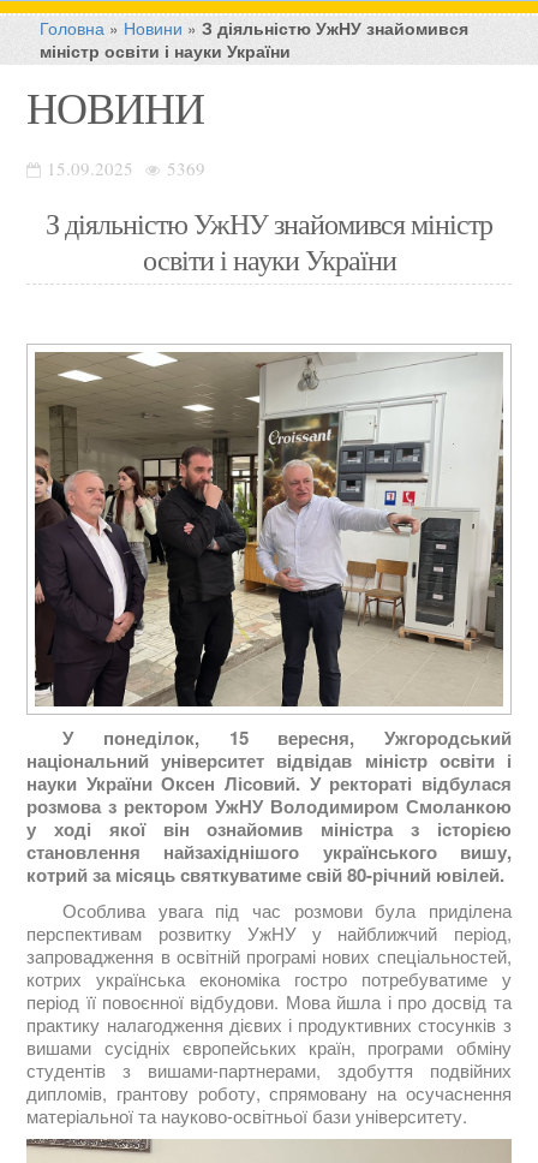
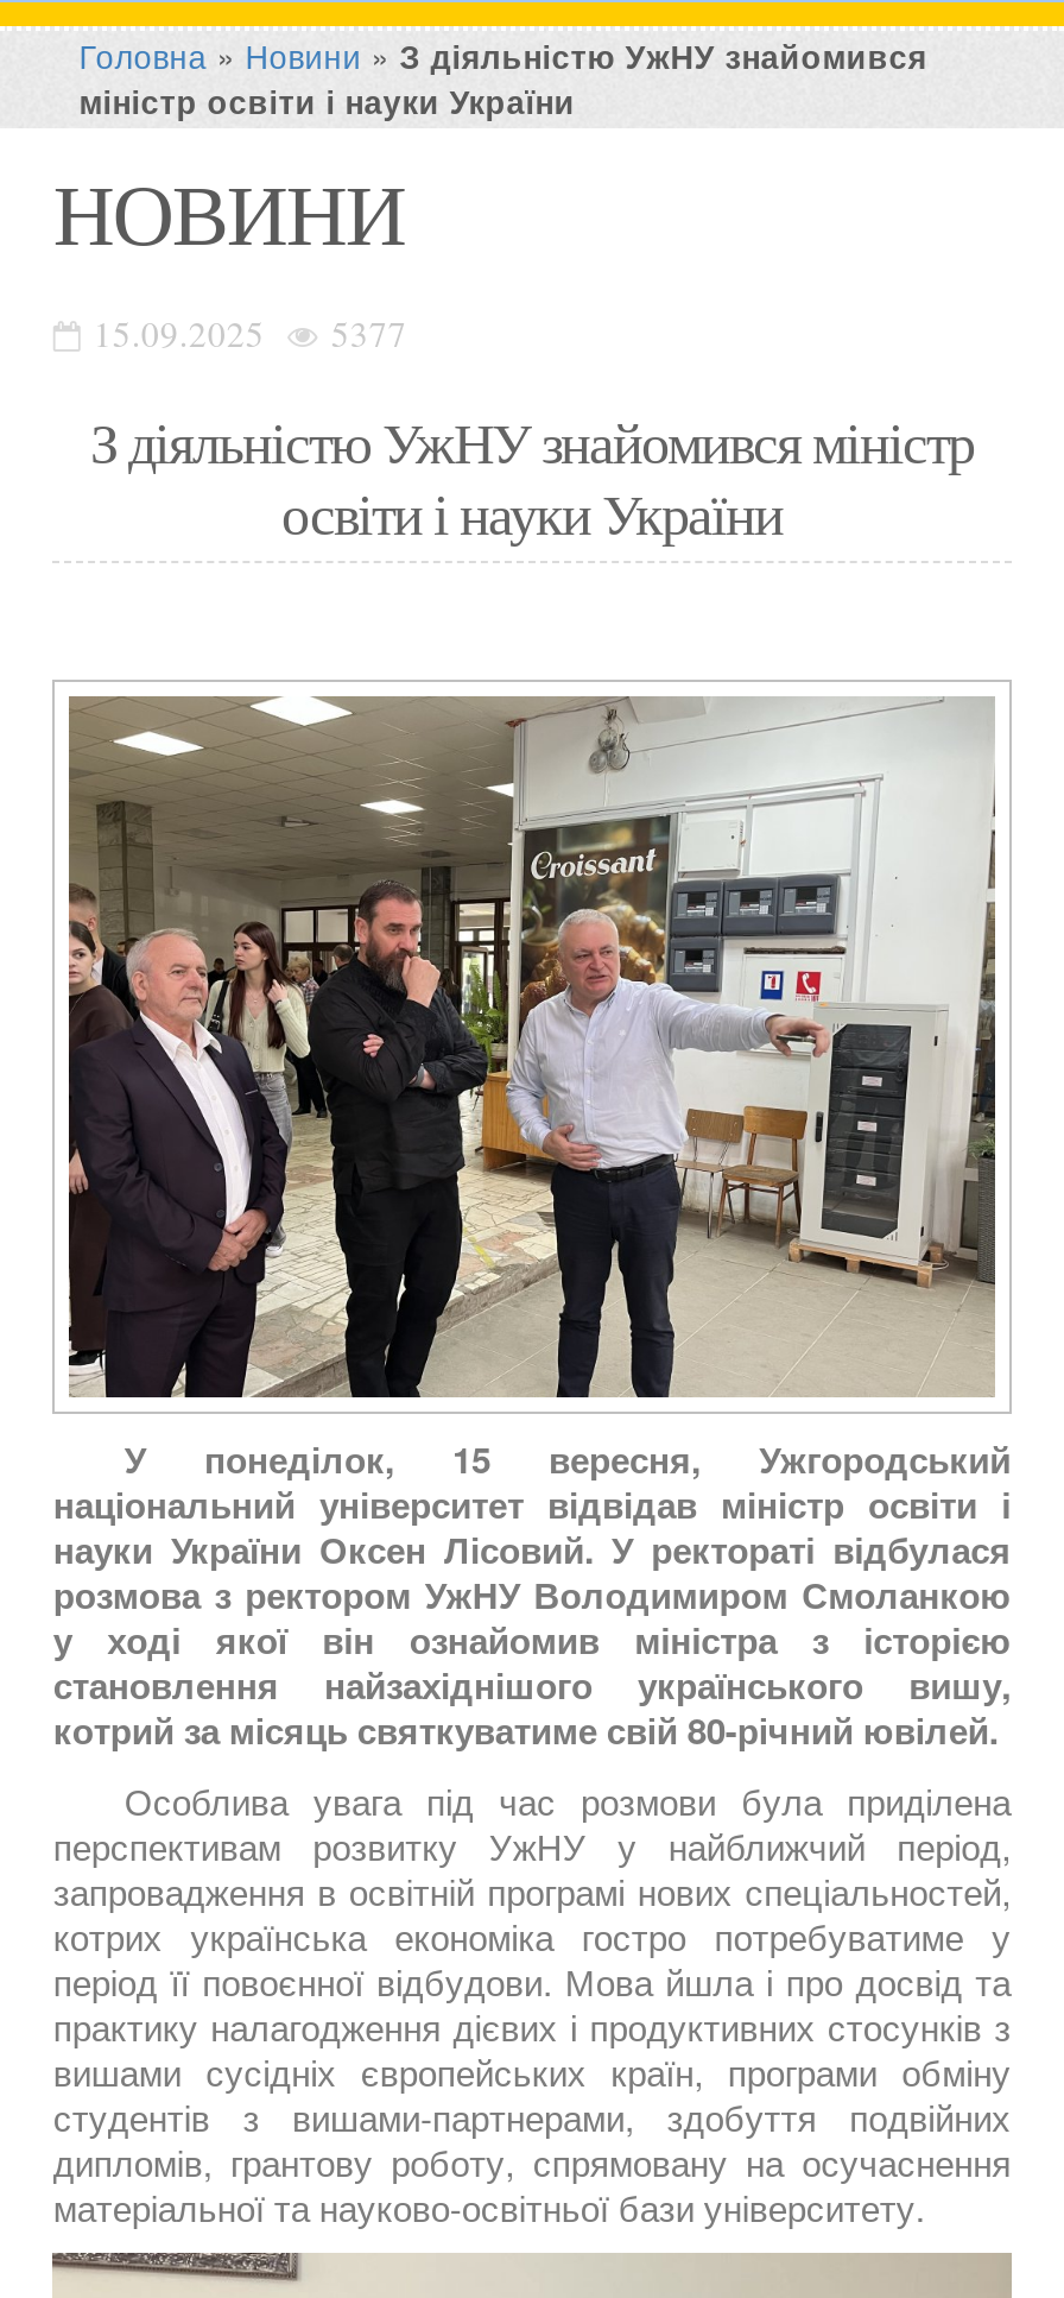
[47,156,206,180] 15.09.2025 5369 -> [94,308,407,356] 15.09.2025 5377

